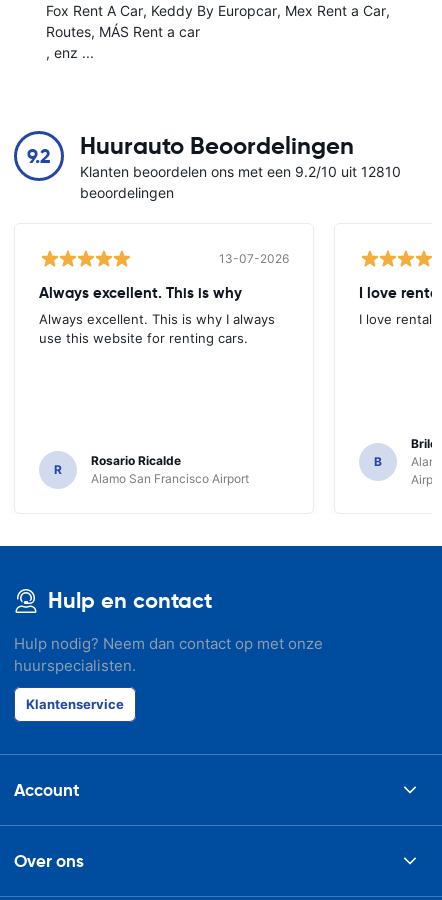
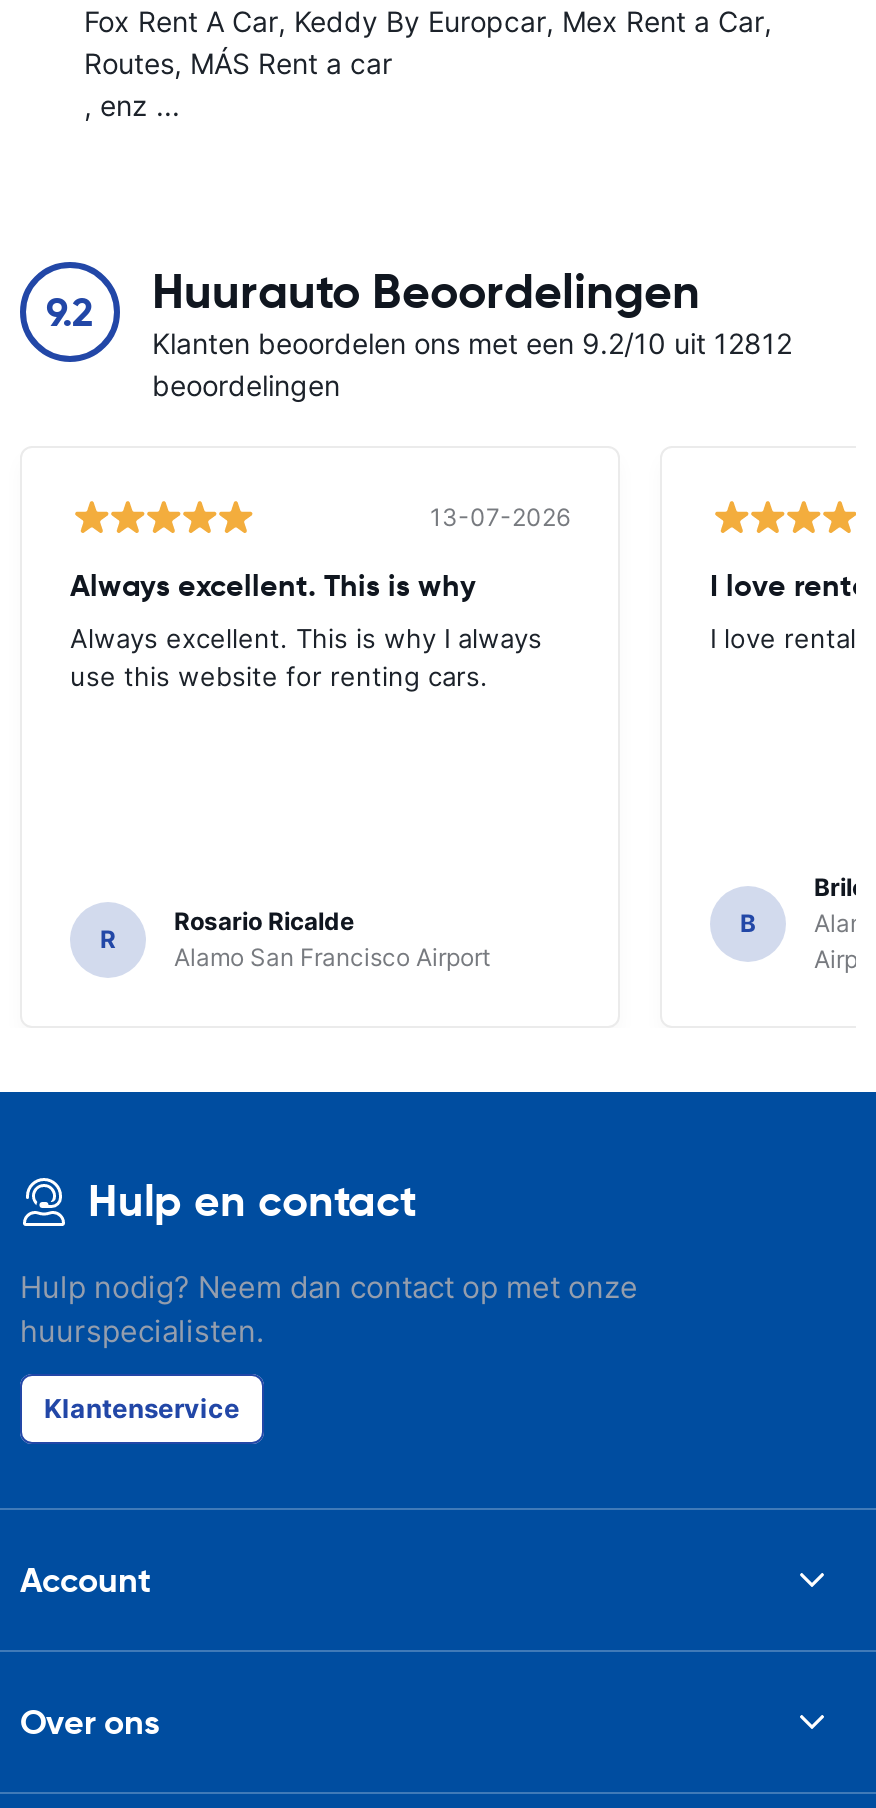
[80,163,401,180] Klanten beoordelen ons met een 9.2/10 uit 12810 -> [152,326,792,360] Klanten beoordelen ons met een 9.2/10 uit 12812

